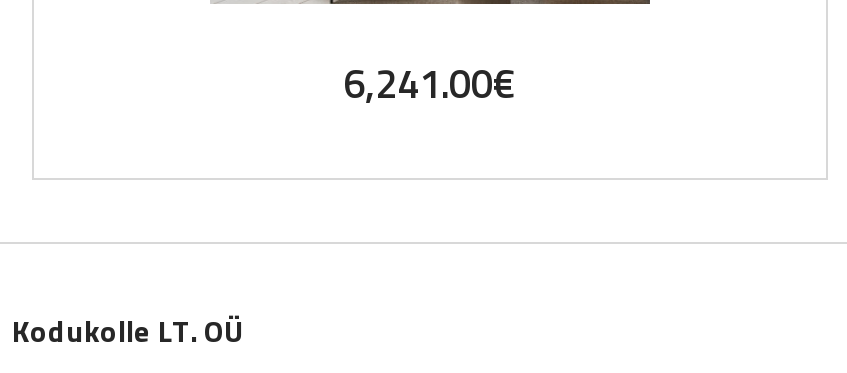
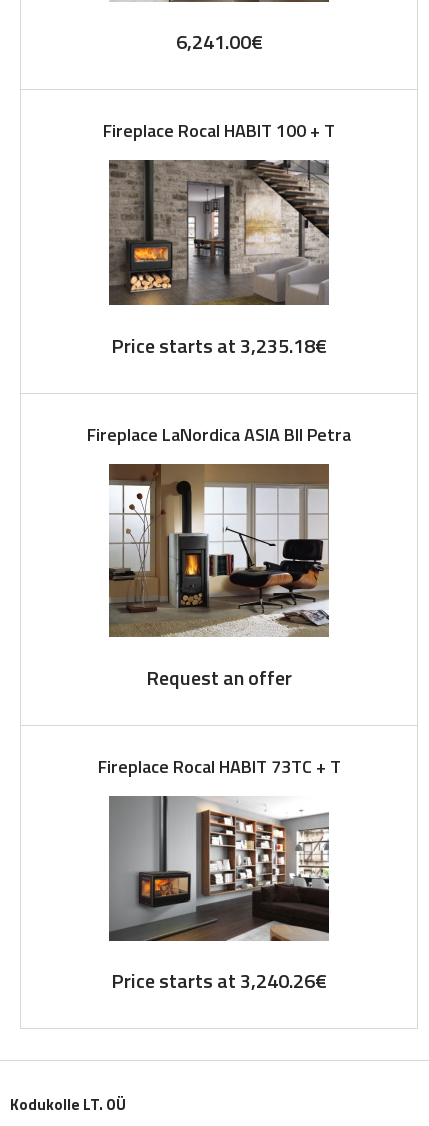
none -> [87,159,351,448] [image] | Price starts at 3,235.18€ | Fireplace LaNordica ASIA BII Petra
none -> [97,463,340,780] [image] | Request an offer | Fireplace Rocal HABIT 73TC + T
none -> [103,117,335,144] Fireplace Rocal HABIT 100 + T
none -> [108,795,329,996] [image] | Price starts at 3,240.26€

